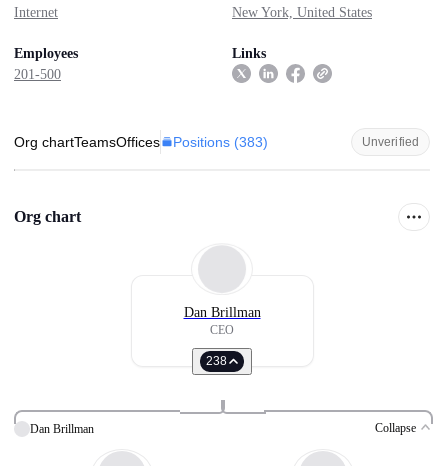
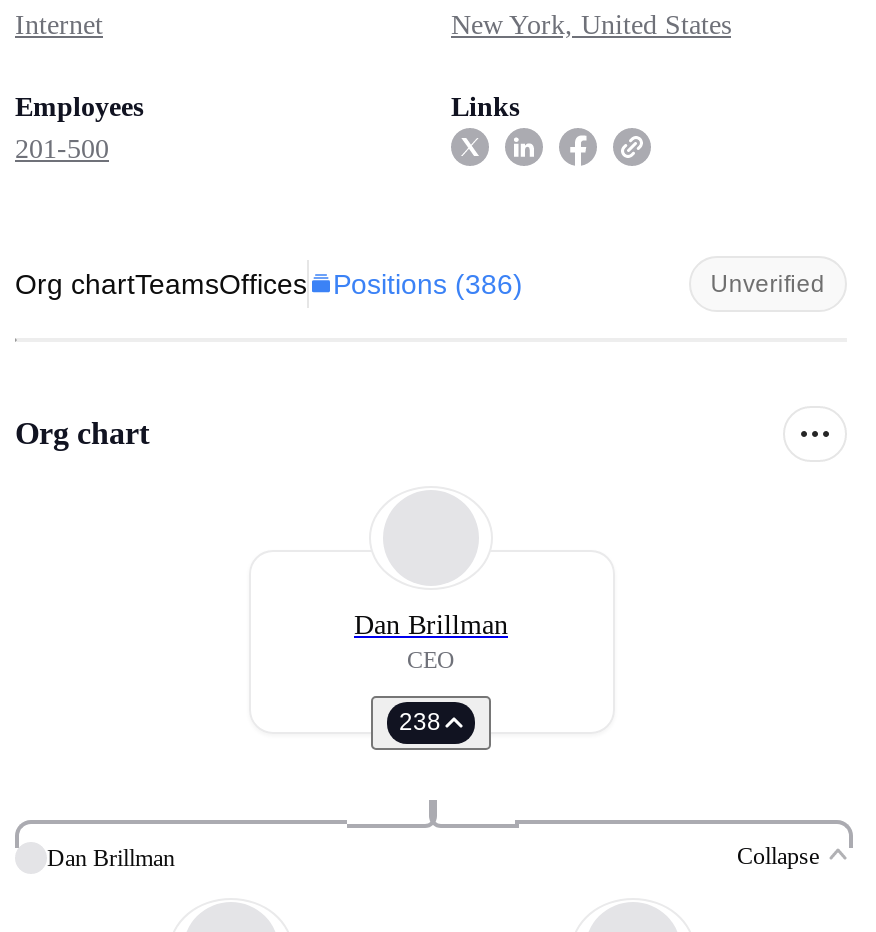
[14,134,268,150] Org chartTeamsOffices Positions (383) -> [15,268,523,300] Org chartTeamsOffices Positions (386)

